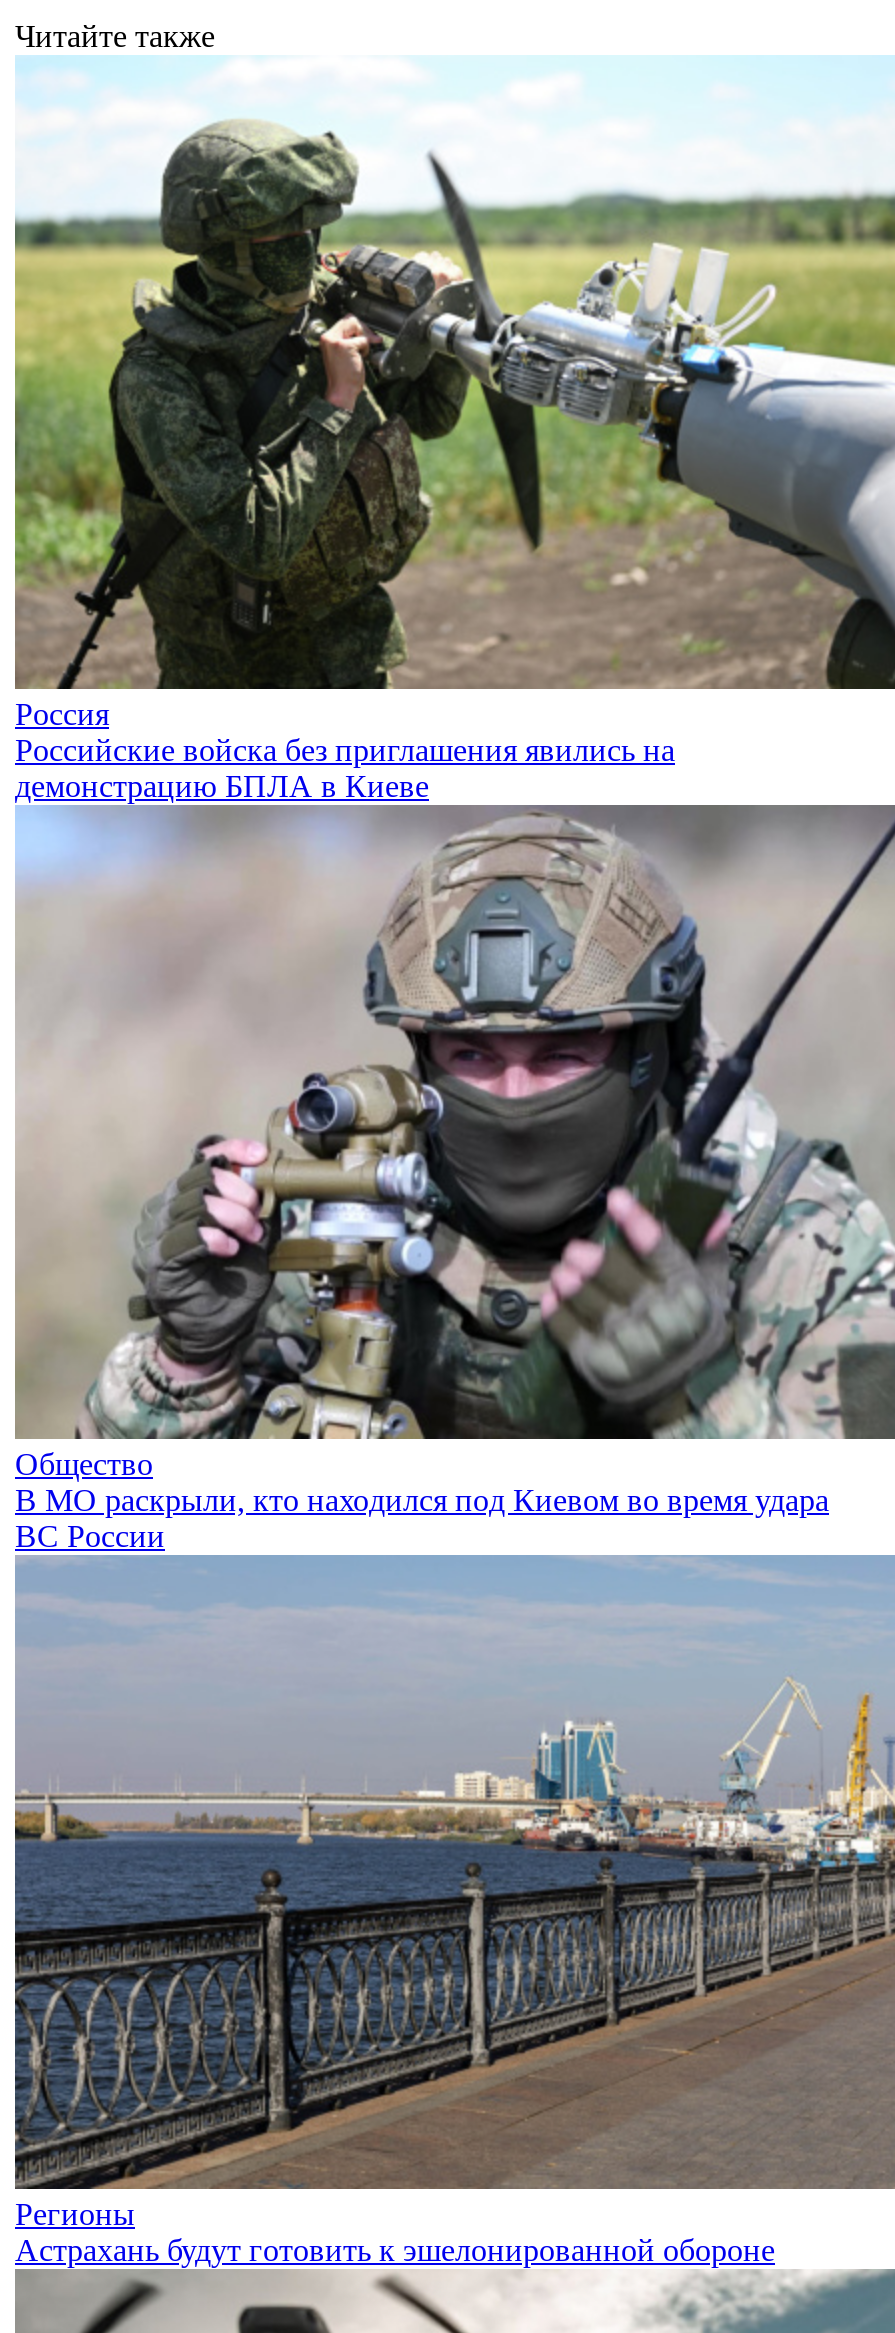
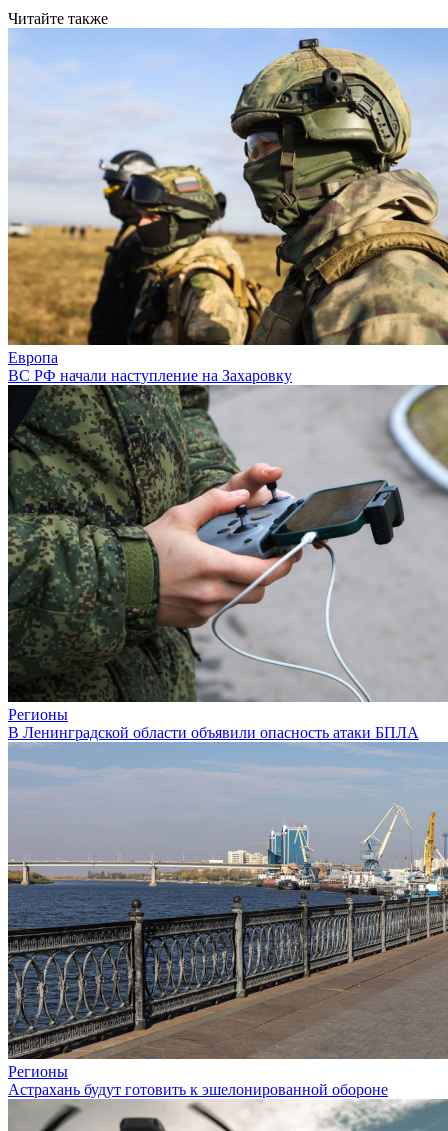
[13,57,889,802] [image] | Россия | Российские войска без приглашения явились на | демонстрацию БПЛА в Киеве -> [8,28,445,384] [image] | Европа | ВС РФ начали наступление на Захаровку
[15,803,889,1552] [image] | Общество | В МО раскрыли, кто находился под Киевом во время удара | ВС России -> [7,384,445,741] [image] | Регионы | В Ленинградской области объявили опасность атаки БПЛА

